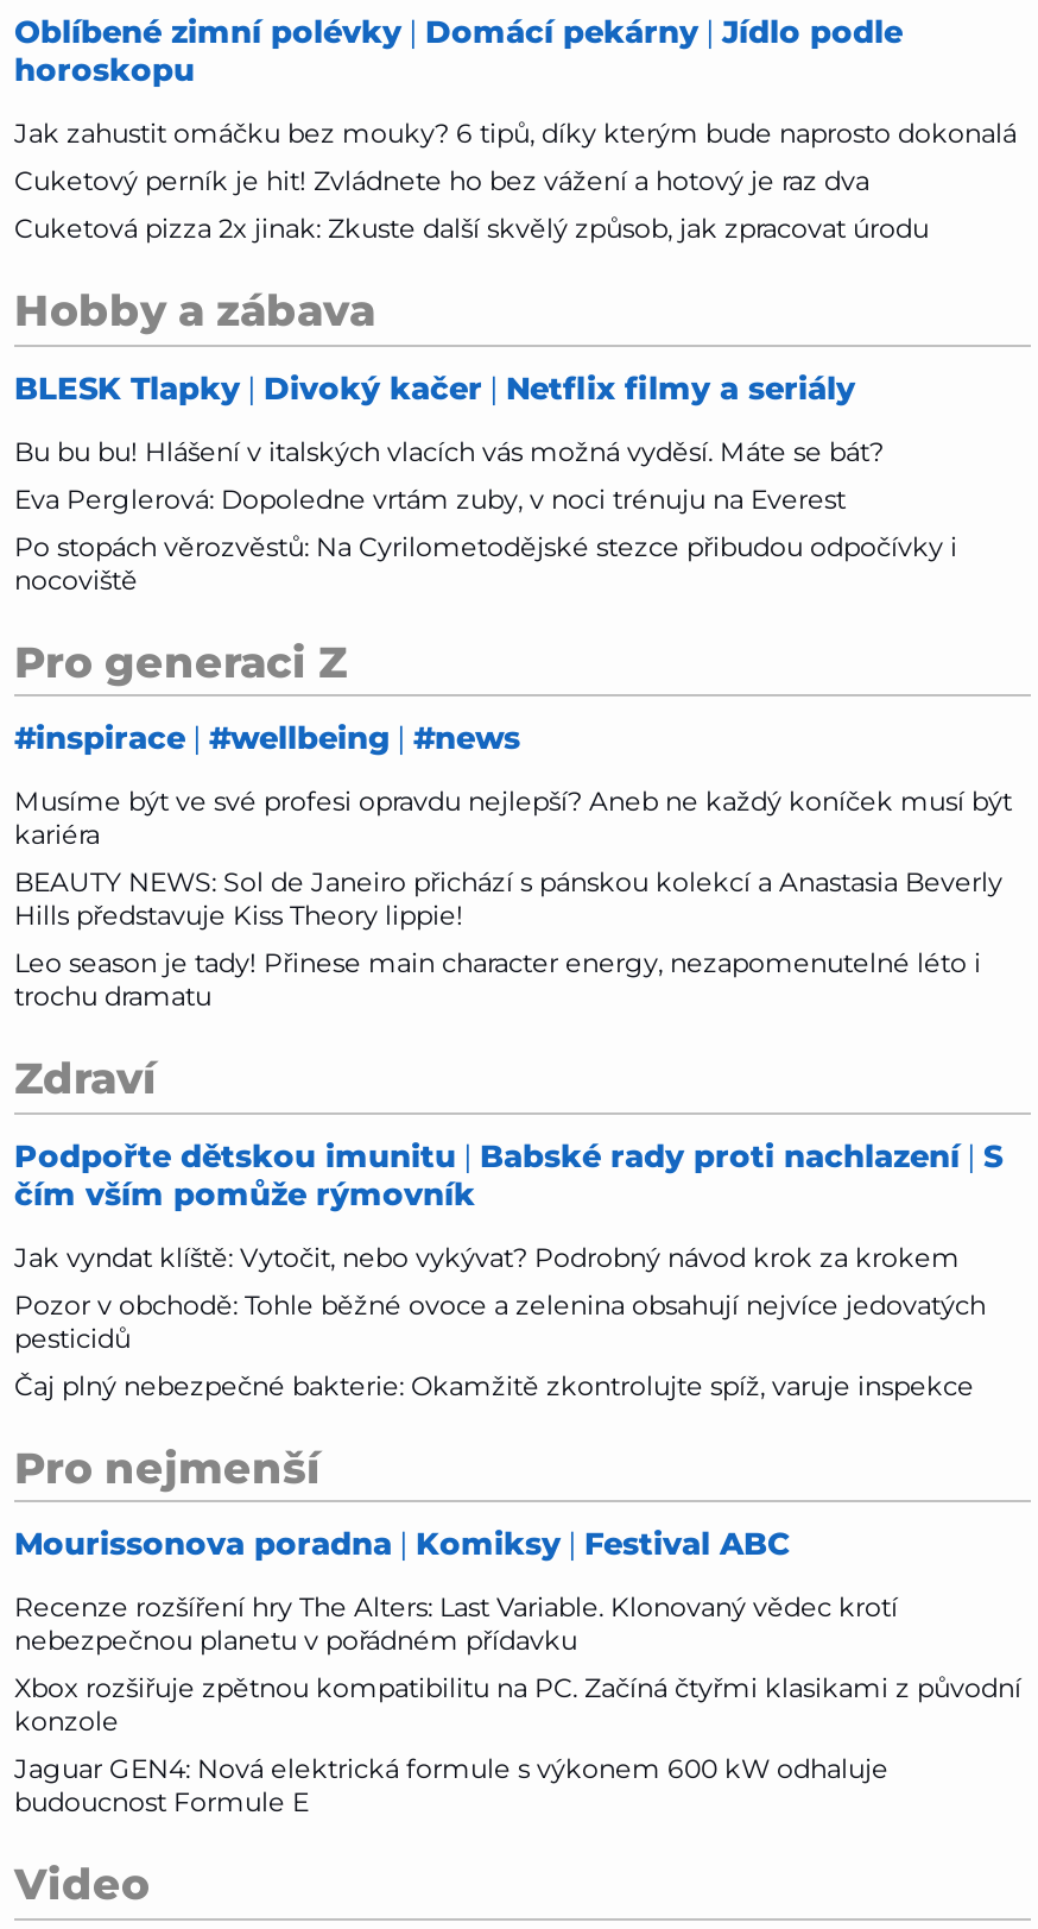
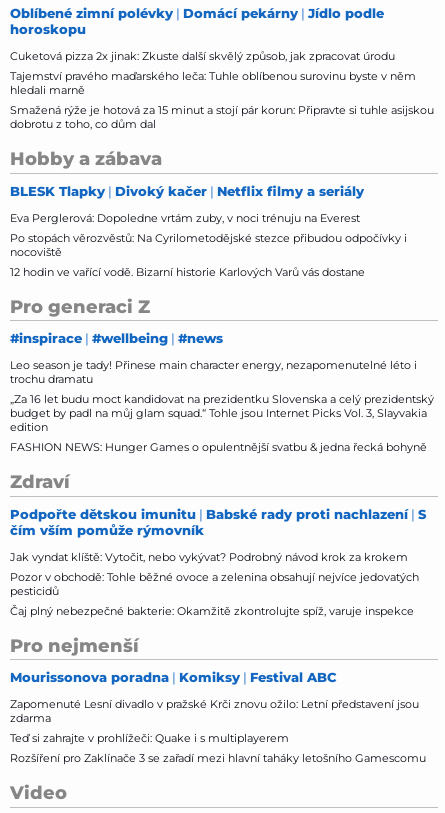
[14,118,1017,198] Jak zahustit omáčku bez mouky? 6 tipů, díky kterým bude naprosto dokonalá | Cuketový perník je hit! Zvládnete ho bez vážení a hotový je raz dva -> none
moved [14,213,929,246] -> [10,49,395,63]: Cuketová pizza 2x jinak: Zkuste další skvělý způsob, jak zpracovat úrodu
none -> [10,69,434,131] Tajemství pravého maďarského leča: Tuhle oblíbenou surovinu byste v něm | hledali marně | Smažená rýže je hotová za 15 minut a stojí pár korun: Připravte si tuhle asijskou | dobrotu z toho, co dům dal
moved [14,279,855,406] -> [10,145,364,199]: Hobby a zábava | BLESK Tlapky Divoký kačer Netflix filmy a seriály
[14,435,884,468] Bu bu bu! Hlášení v italských vlacích vás možná vyděsí. Máte se bát? -> none
none -> [10,265,365,279] 12 hodin ve vařící vodě. Bizarní historie Karlových Varů vás dostane
moved [14,630,520,757] -> [10,293,223,346]: Pro generaci Z | #inspirace #wellbeing #news
[14,786,1012,933] Musíme být ve své profesi opravdu nejlepší? Aneb ne každý koníček musí být | kariéra | BEAUTY NEWS: Sol de Janeiro přichází s pánskou kolekcí a Anastasia Beverly | Hills představuje Kiss Theory lippie! -> none
moved [14,947,981,1014] -> [10,358,417,386]: Leo season je tady! Přinese main character energy, nezapomenutelné léto i | trochu dramatu
none -> [10,392,434,454] „Za 16 let budu moct kandidovat na prezidentku Slovenska a celý prezidentský | budget by padl na můj glam squad.“ Tohle jsou Internet Picks Vol. 3, Slayvakia | edition | FASHION NEWS: Hunger Games o opulentnější svatbu & jedna řecká bohyně
moved [14,1047,1002,1563] -> [10,468,426,685]: Zdraví | Podpořte dětskou imunitu Babské rady proti nachlazení S | čím vším pomůže rýmovník | ... | Pro nejmenší | Mourissonova poradna Komiksy Festival ABC
[14,1591,1021,1820] Recenze rozšíření hry The Alters: Last Variable. Klonovaný vědec krotí | nebezpečnou planetu v pořádném přídavku | Xbox rozšiřuje zpětnou kompatibilitu na PC. Začíná čtyřmi klasikami z původní | konzole | Jaguar GEN4: Nová elektrická formule s výkonem 600 kW odhaluje | budoucnost Formule E -> [10,697,426,765] Zapomenuté Lesní divadlo v pražské Krči znovu ožilo: Letní představení jsou | zdarma | Teď si zahrajte v prohlížeči: Quake i s multiplayerem | Rozšíření pro Zaklínače 3 se zařadí mezi hlavní taháky letošního Gamescomu

